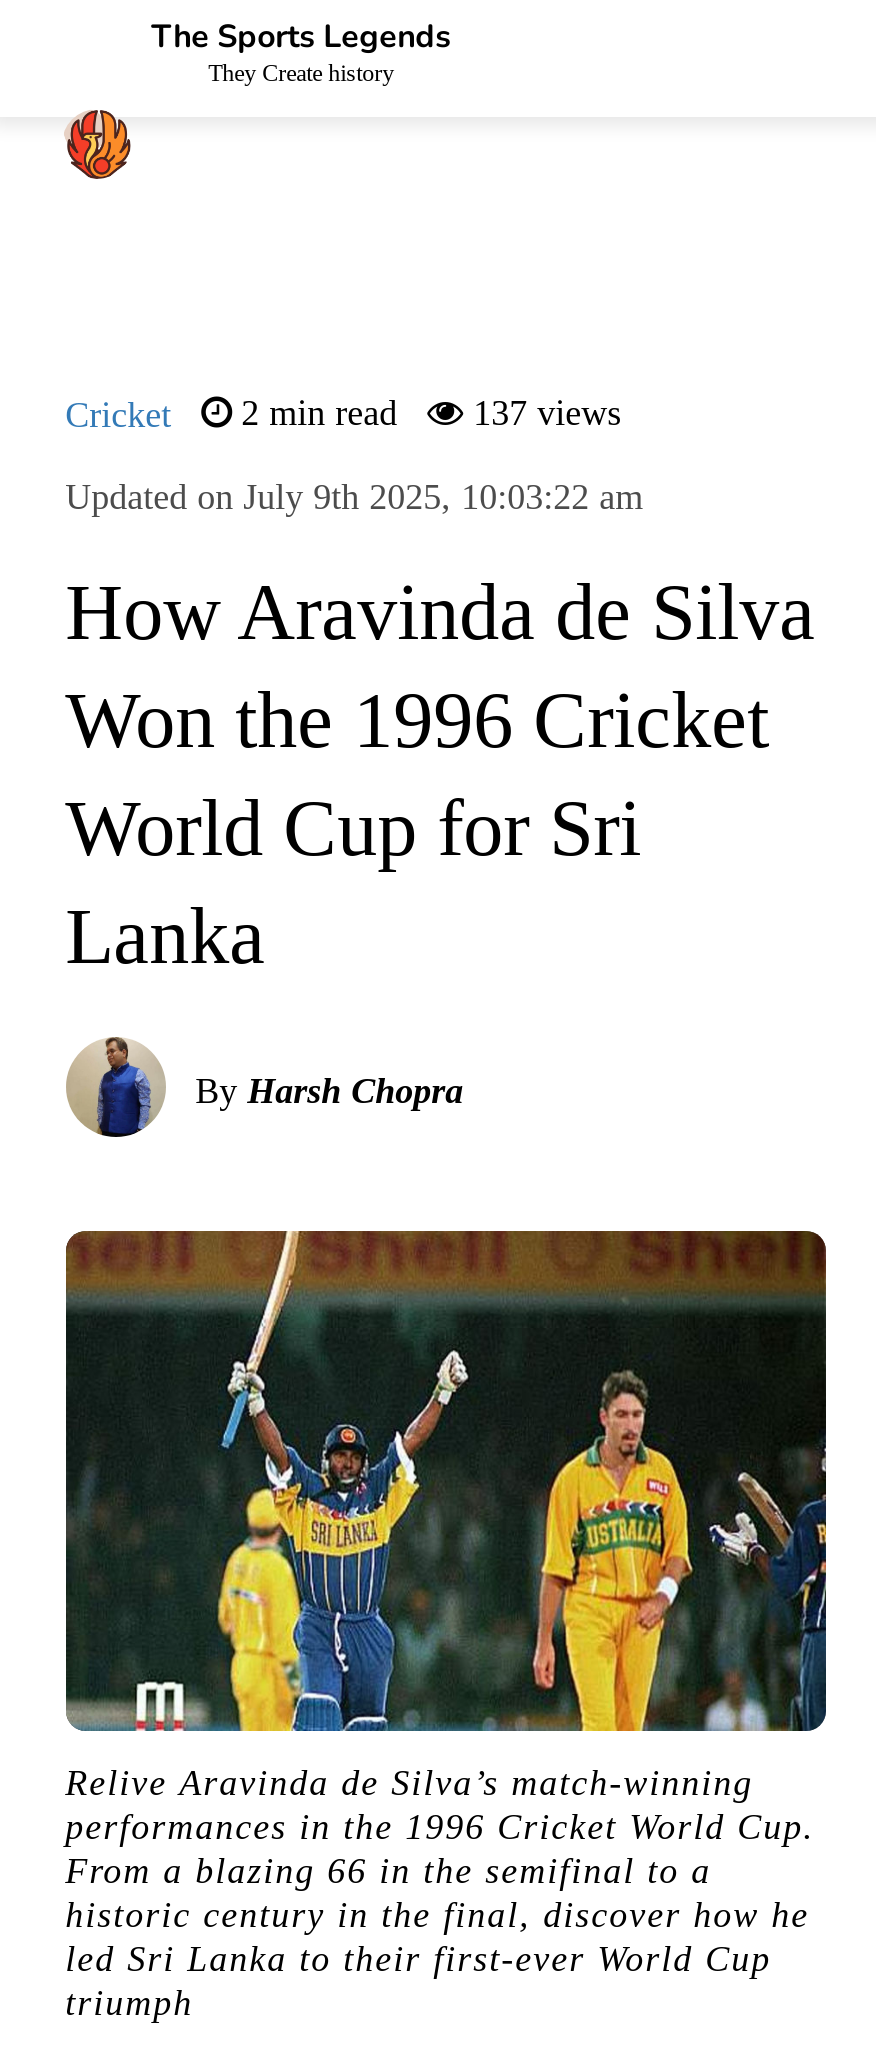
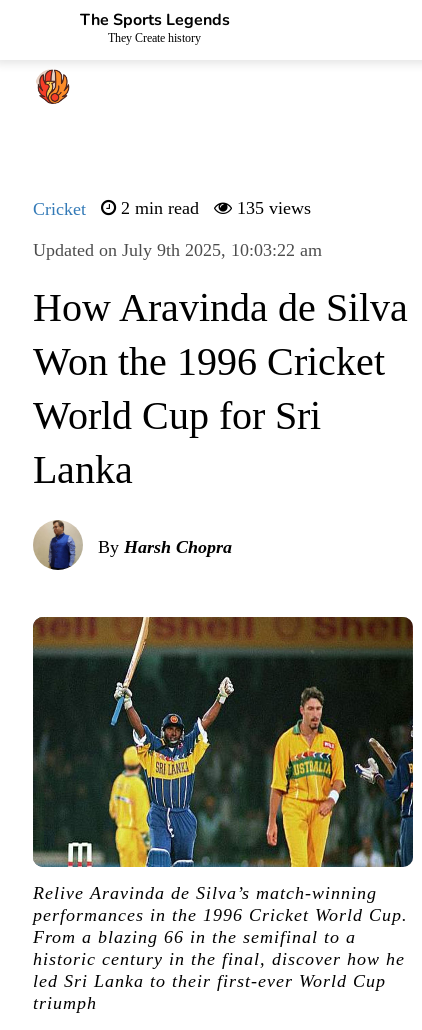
[64,109,138,205] [image] -> [33,57,70,105] [image]
[65,395,621,435] Cricket 2 min read 137 views -> [33,199,311,219] Cricket 2 min read 135 views

